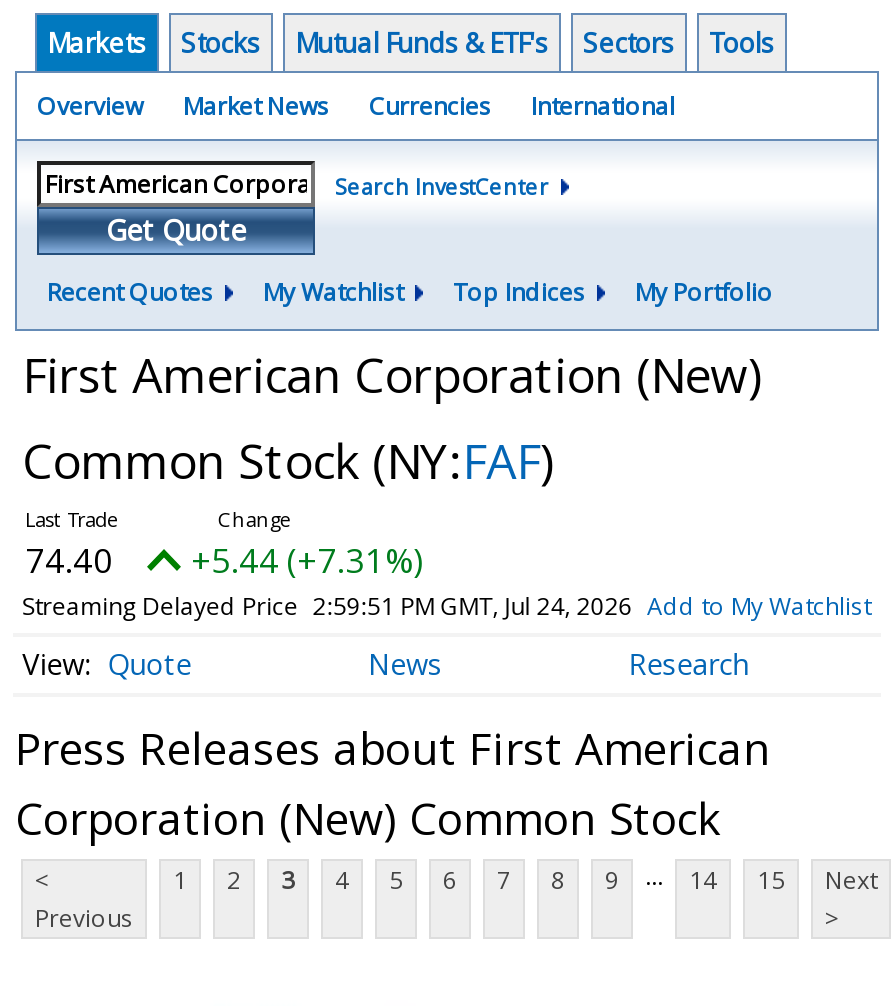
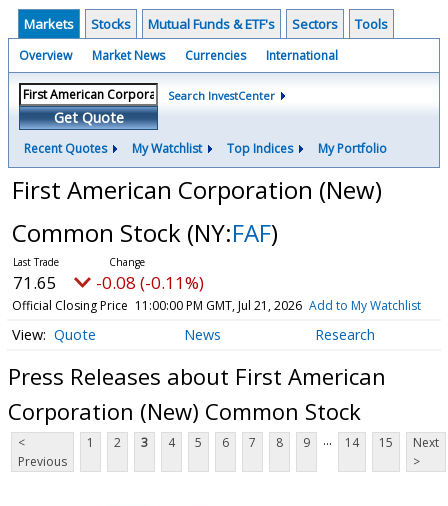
[25,537,113,583] 74.40 -> [13,271,57,294] 71.65
[191,537,423,583] +5.44 (+7.31%) -> [96,271,204,294] -0.08 (-0.11%)
[22,589,871,623] Streaming Delayed Price 2:59:51 PM GMT, Jul 24, 2026 Add to My Watchlist -> [12,297,421,314] Official Closing Price 11:00:00 PM GMT, Jul 21, 2026 Add to My Watchlist

